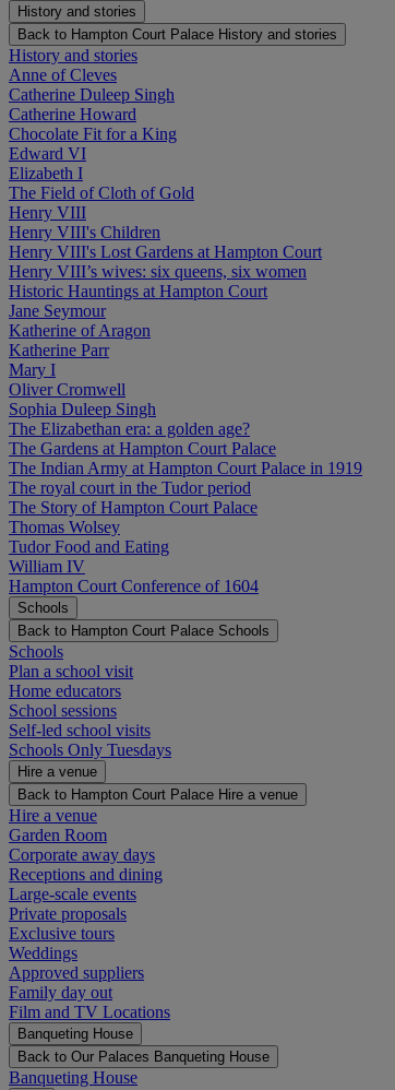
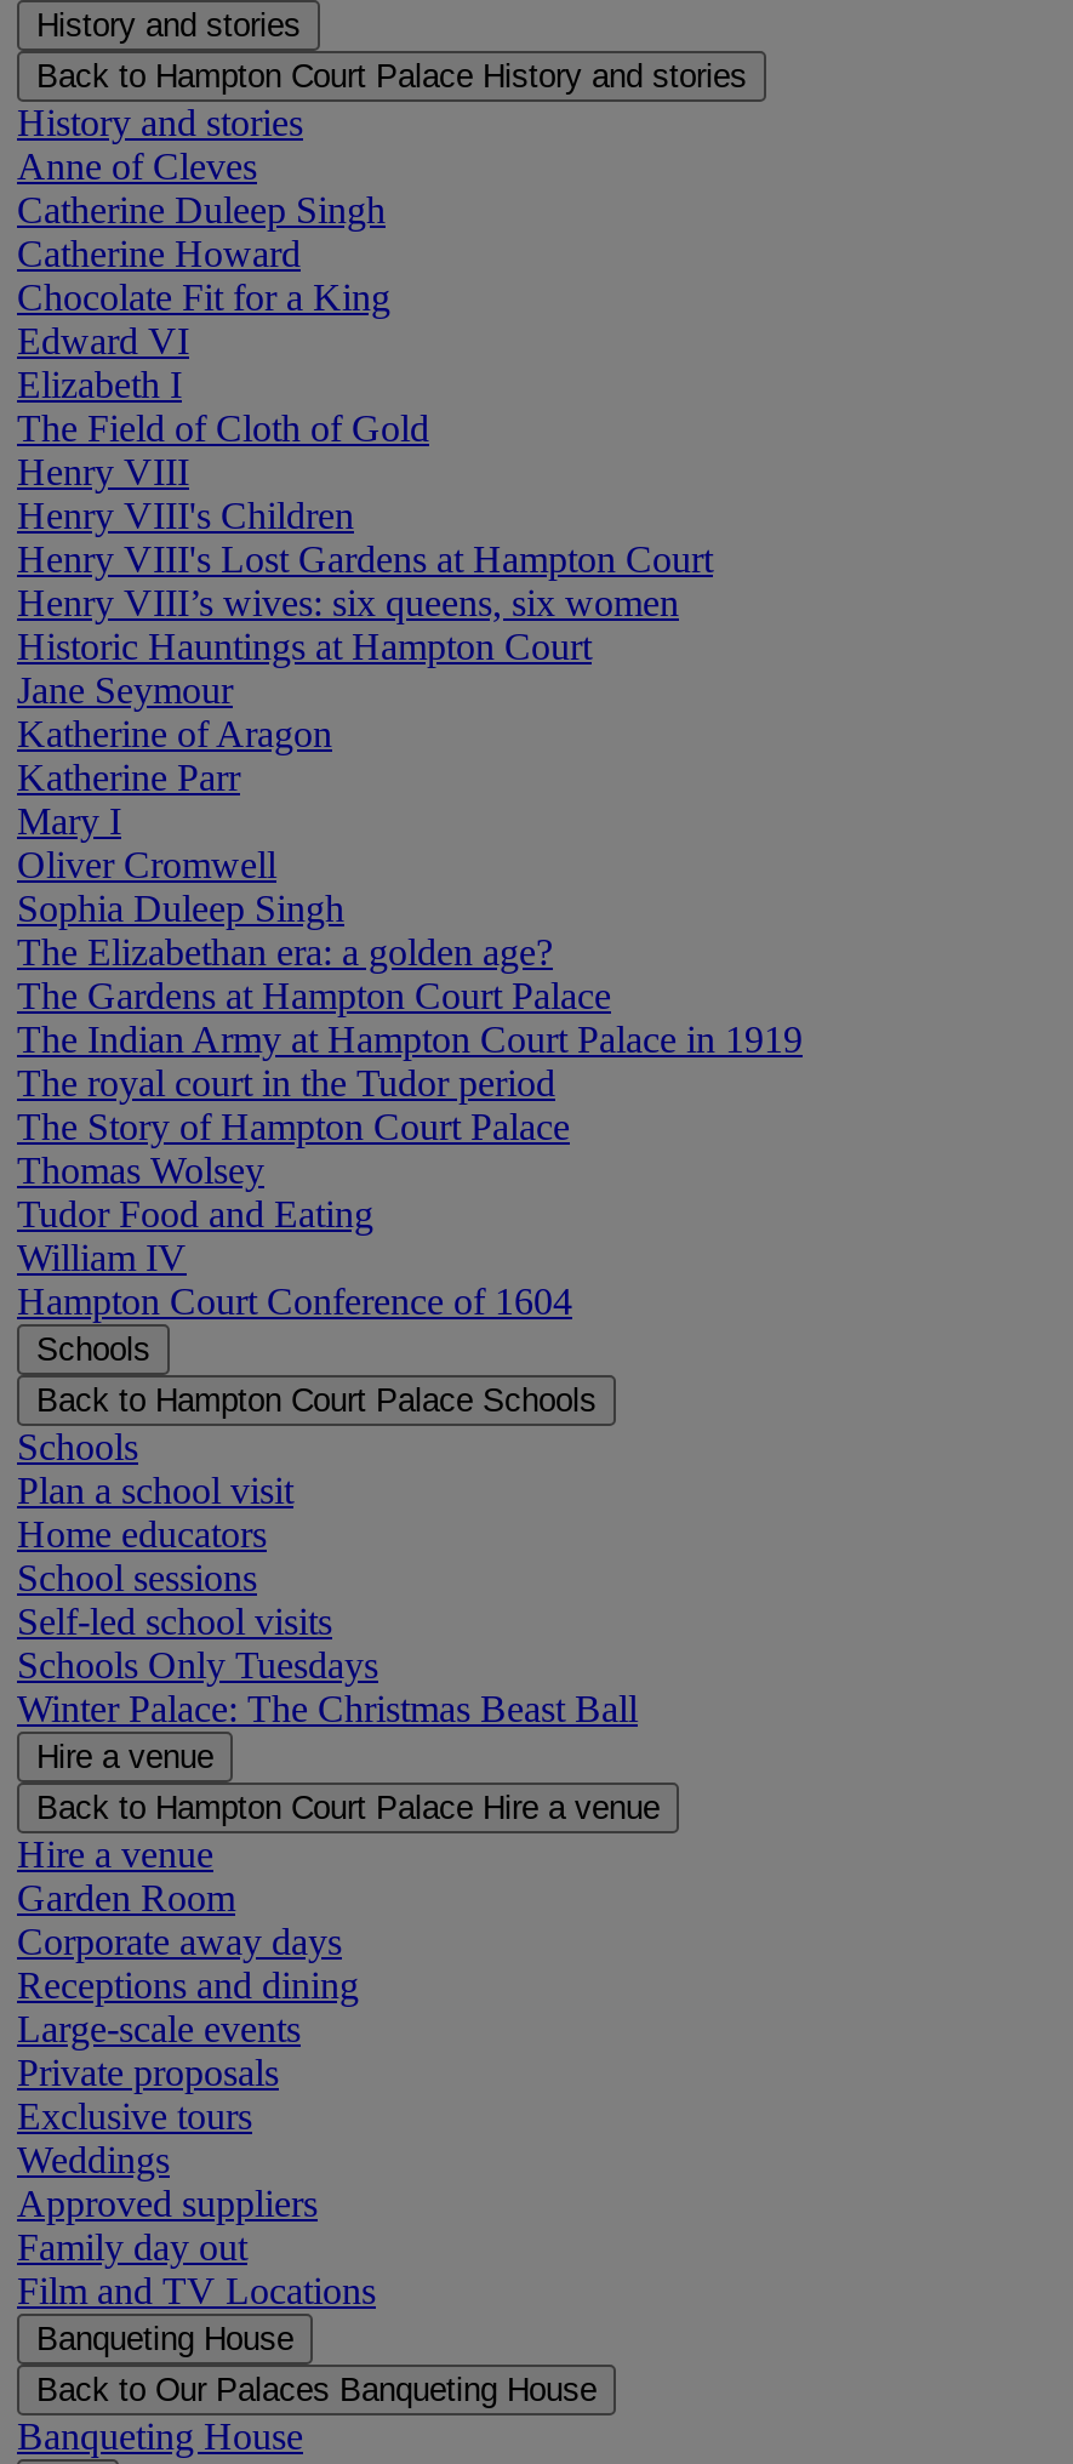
none -> [17,1689,638,1730] Winter Palace: The Christmas Beast Ball

